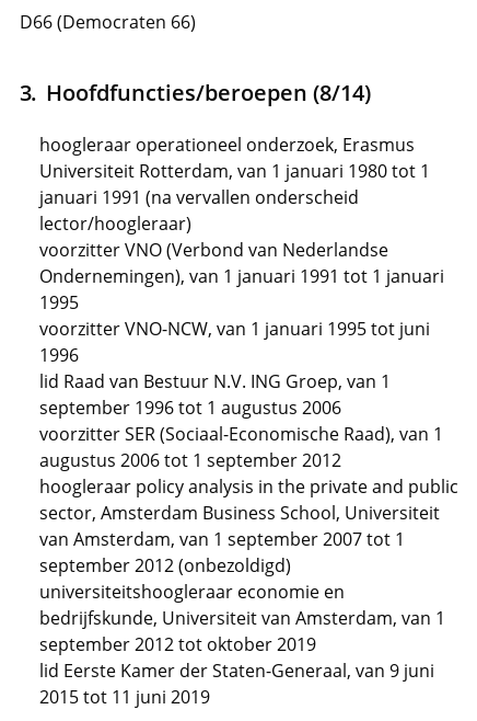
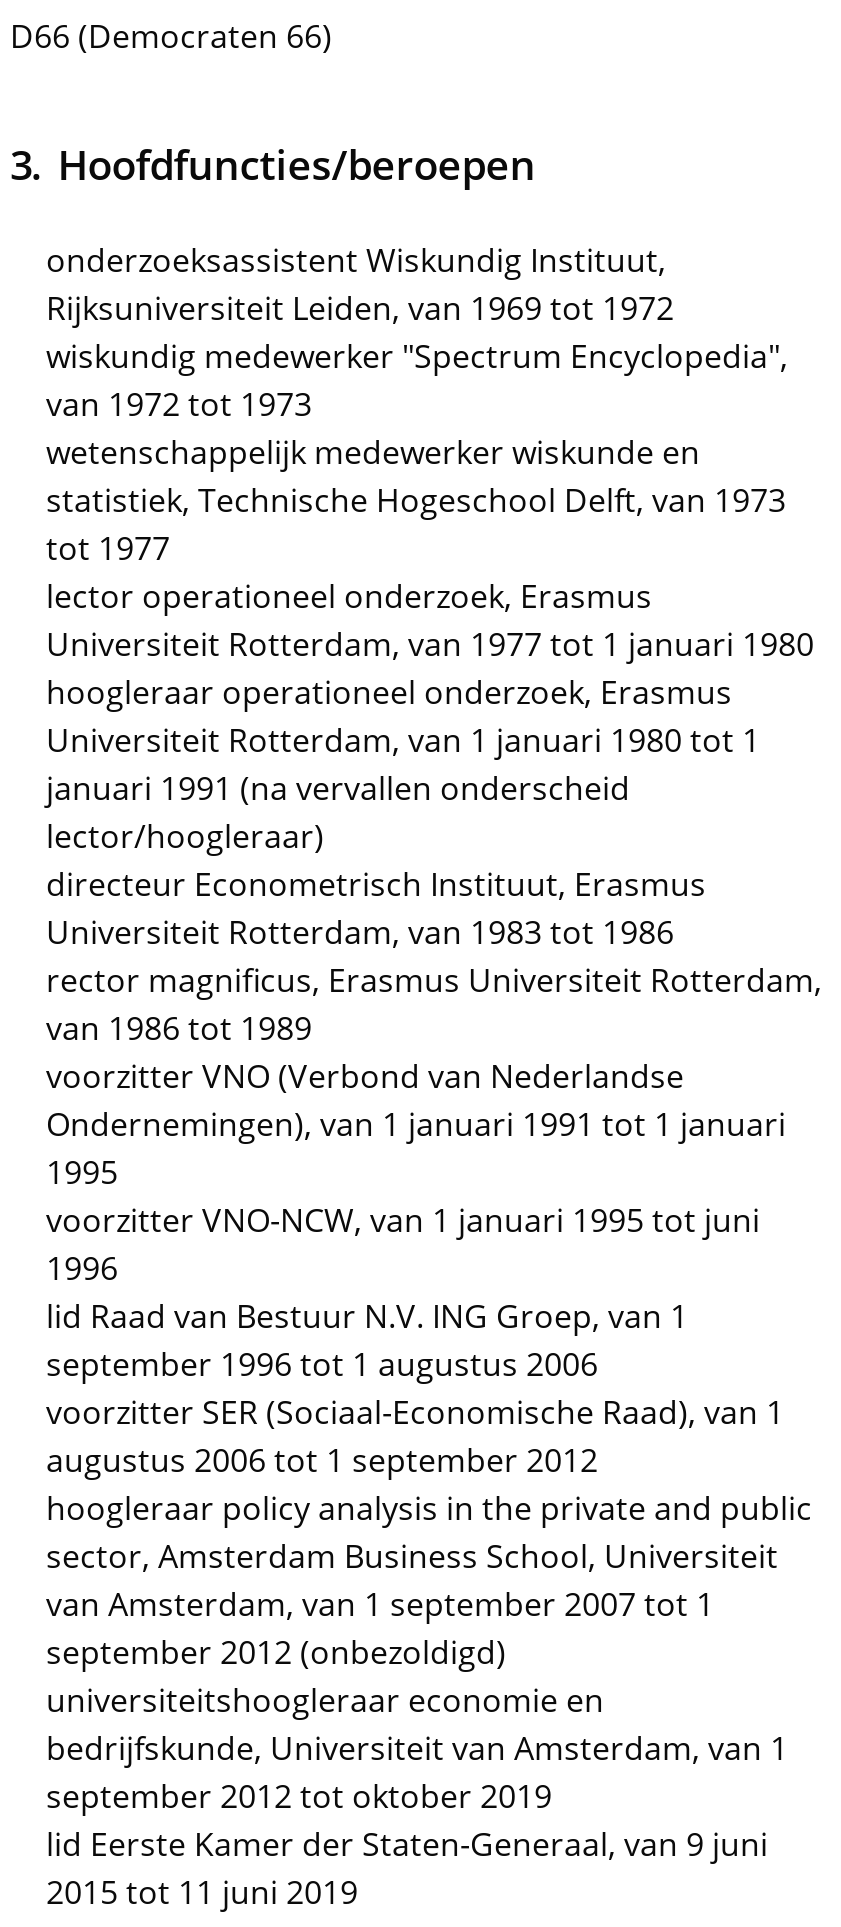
[46,77,371,107] Hoofdfuncties/beroepen (8/14) -> [46,136,814,666] Hoofdfuncties/beroepen | onderzoeksassistent Wiskundig Instituut, | Rijksuniversiteit Leiden, van 1969 tot 1972 | wiskundig medewerker "Spectrum Encyclopedia", | van 1972 tot 1973 | wetenschappelijk medewerker wiskunde en | statistiek, Technische Hogeschool Delft, van 1973 | tot 1977 | lector operationeel onderzoek, Erasmus | Universiteit Rotterdam, van 1977 tot 1 januari 1980
none -> [46,862,822,1050] directeur Econometrisch Instituut, Erasmus | Universiteit Rotterdam, van 1983 tot 1986 | rector magnificus, Erasmus Universiteit Rotterdam, | van 1986 tot 1989

